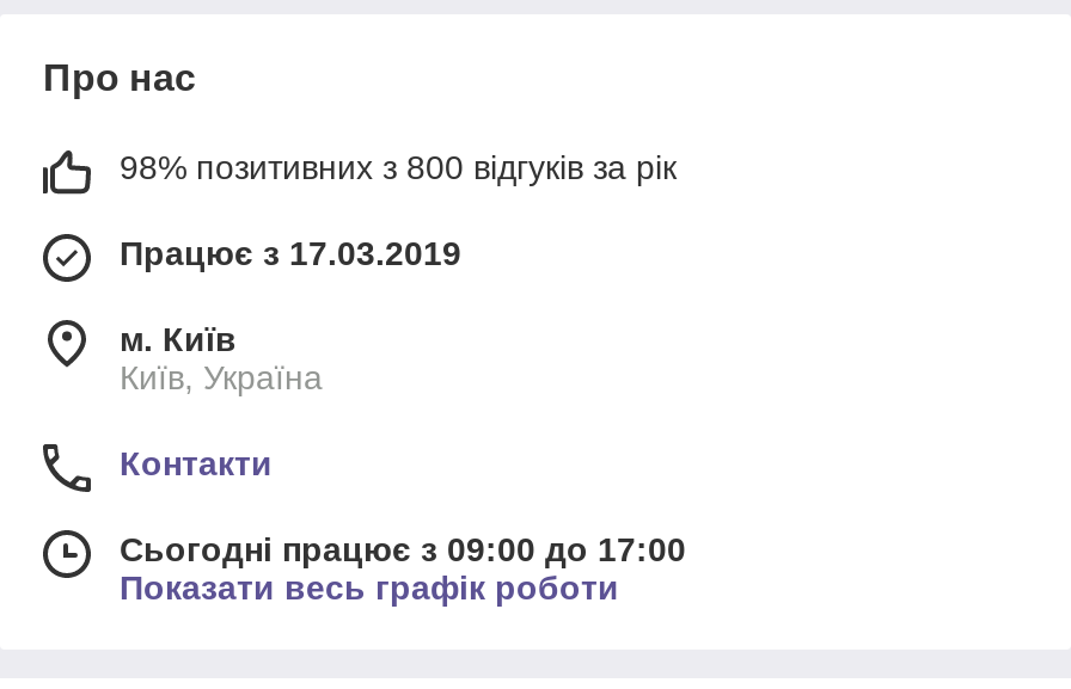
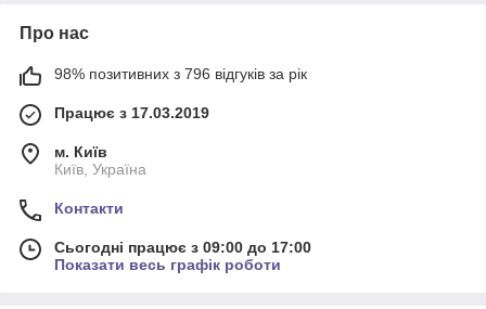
[120,149,677,187] 98% позитивних з 800 відгуків за рік -> [54,66,307,83] 98% позитивних з 796 відгуків за рік

